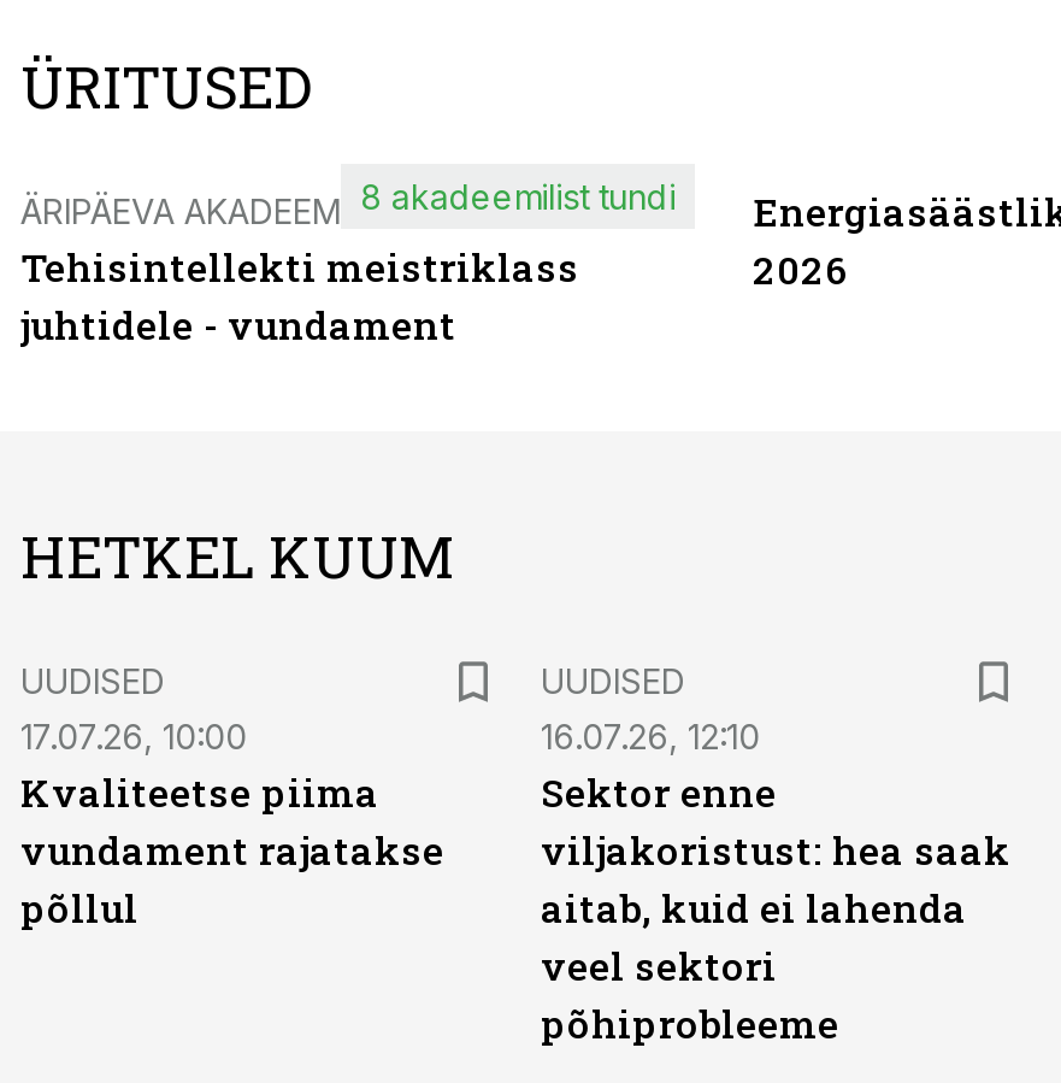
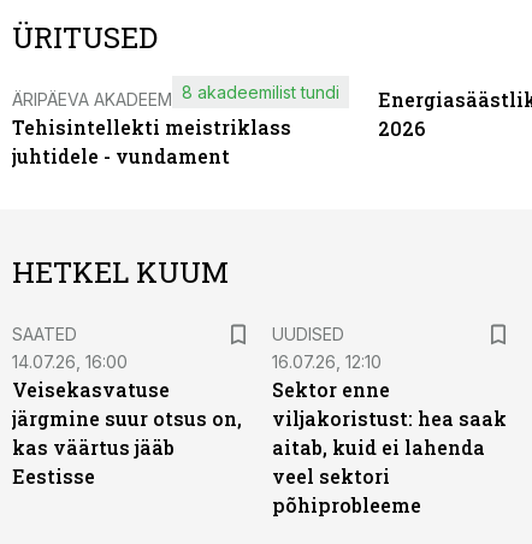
[20,660,444,932] UUDISED | 17.07.26, 10:00 | Kvaliteetse piima | vundament rajatakse | põllul -> [12,324,242,489] SAATED | 14.07.26, 16:00 | Veisekasvatuse | järgmine suur otsus on, | kas väärtus jääb | Eestisse

